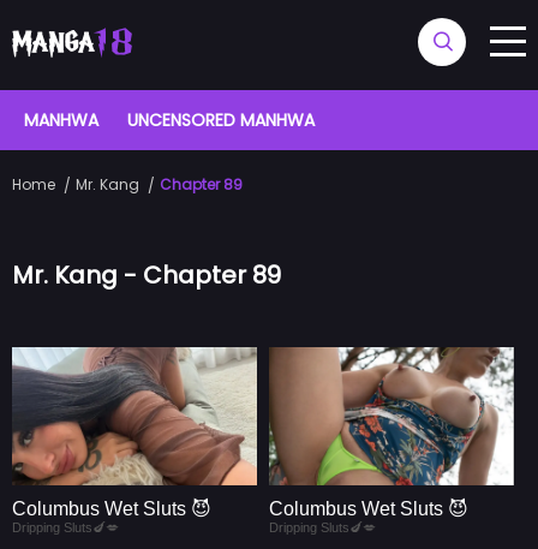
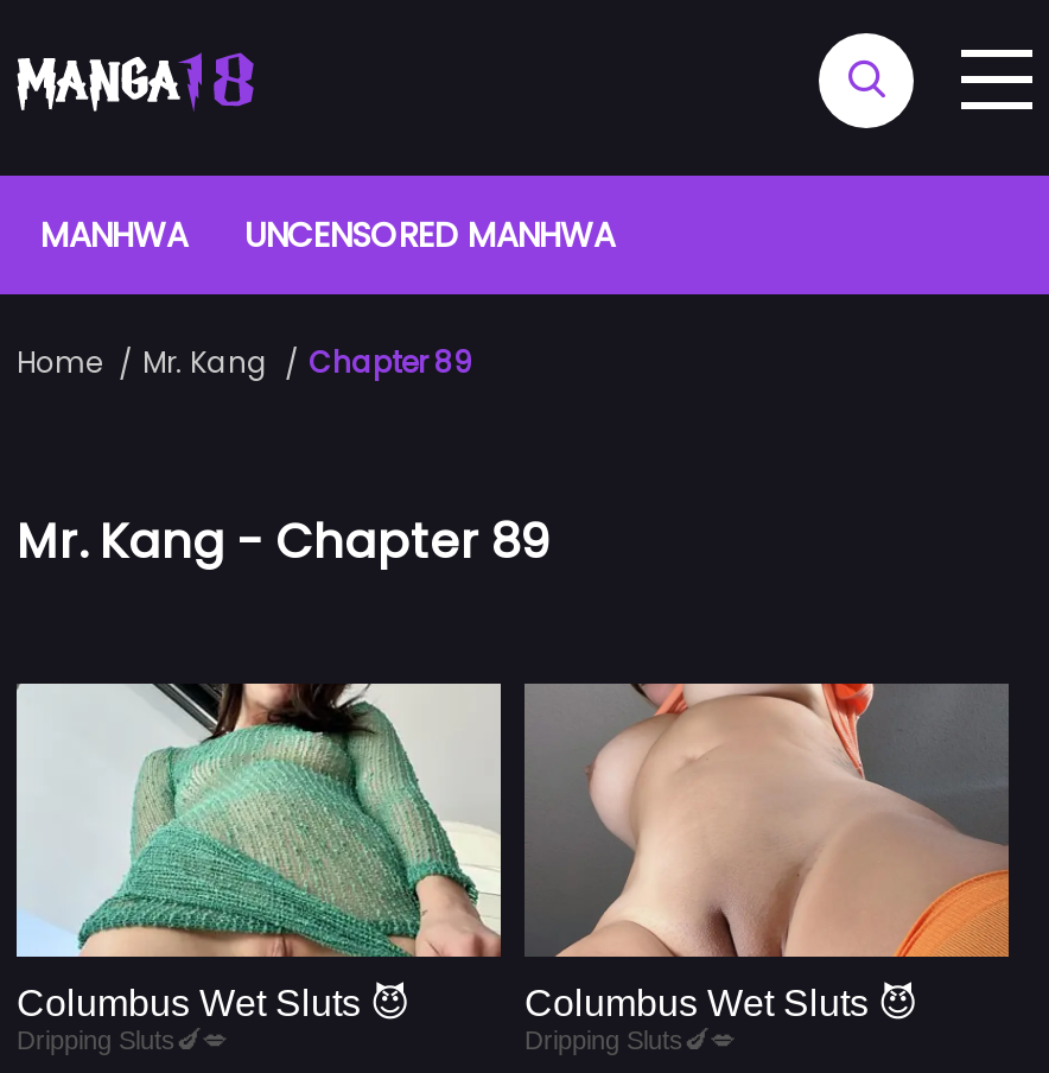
[11,346,257,487] [image] -> [14,684,501,959] [image]
[269,346,515,487] [image] -> [522,681,1011,959] [image]

